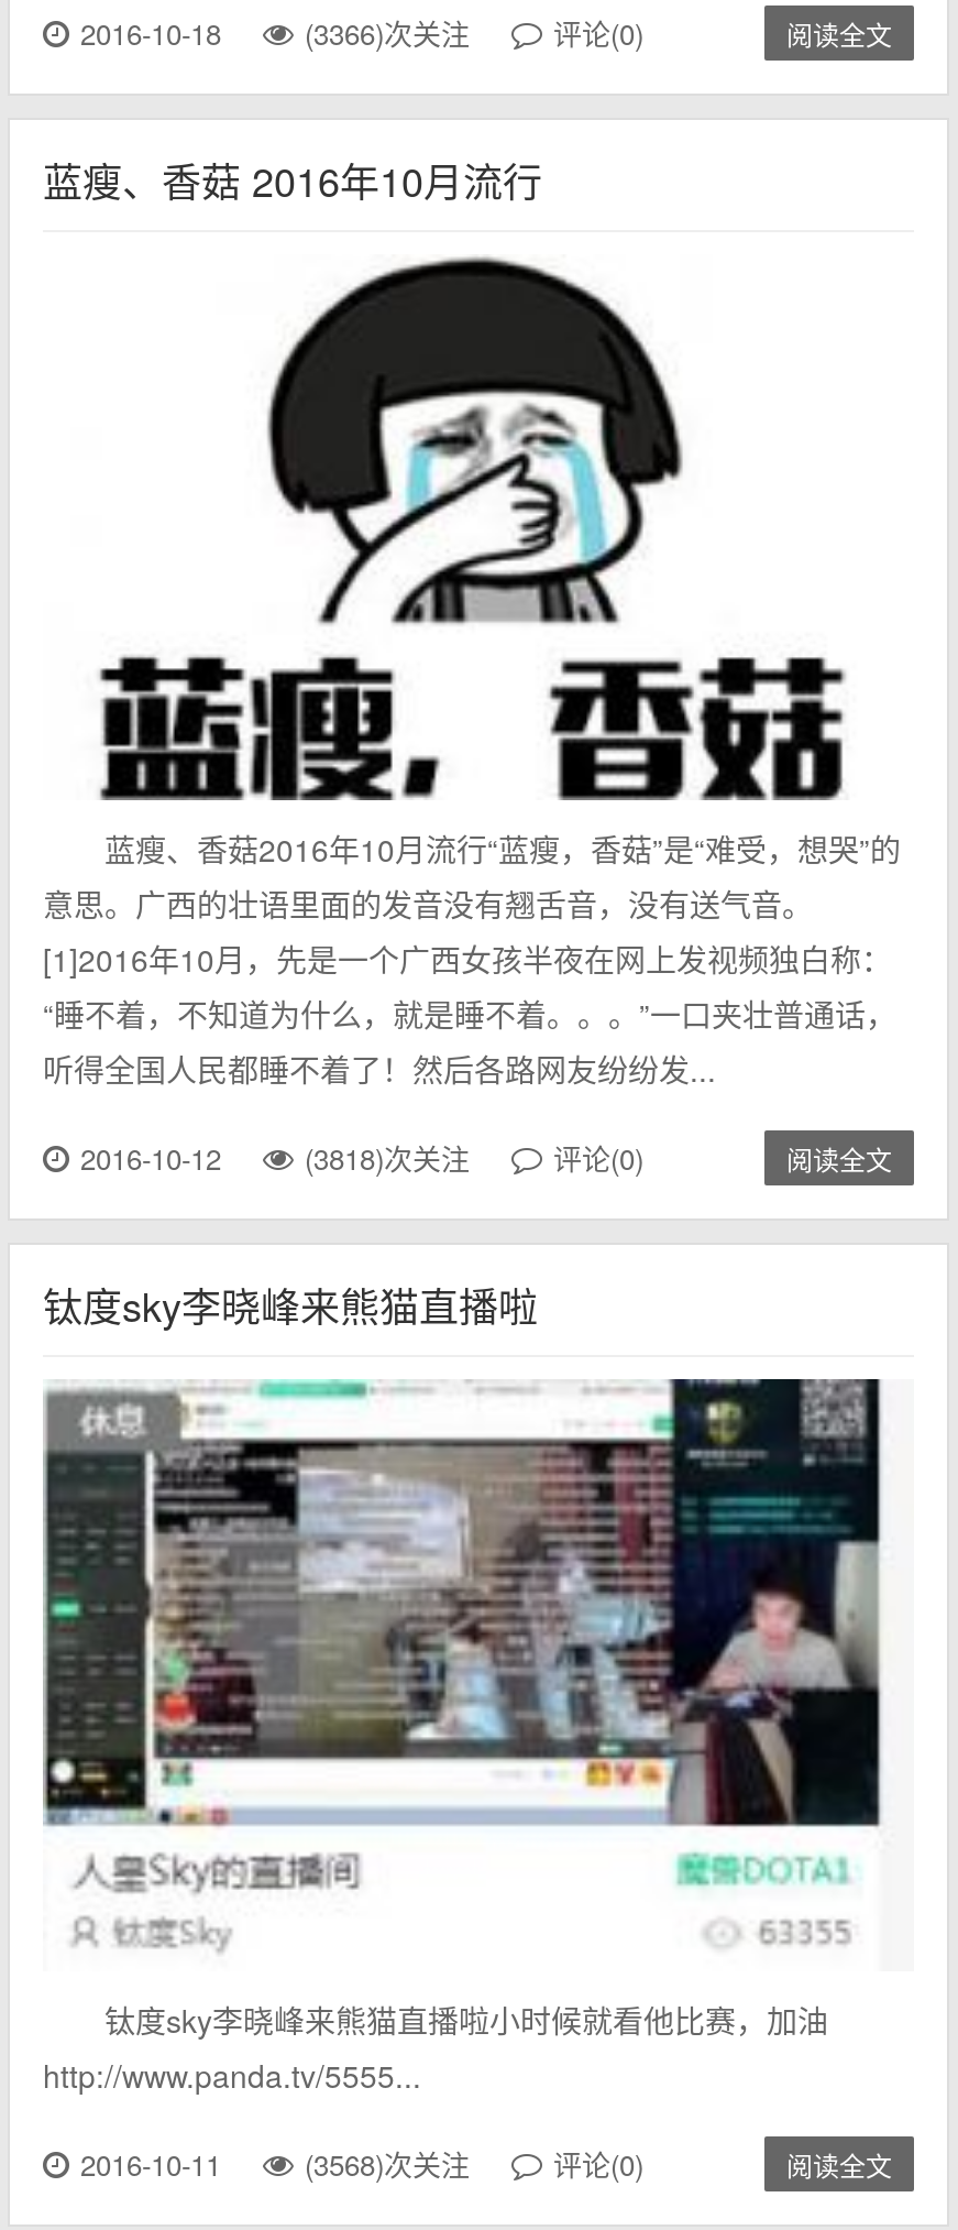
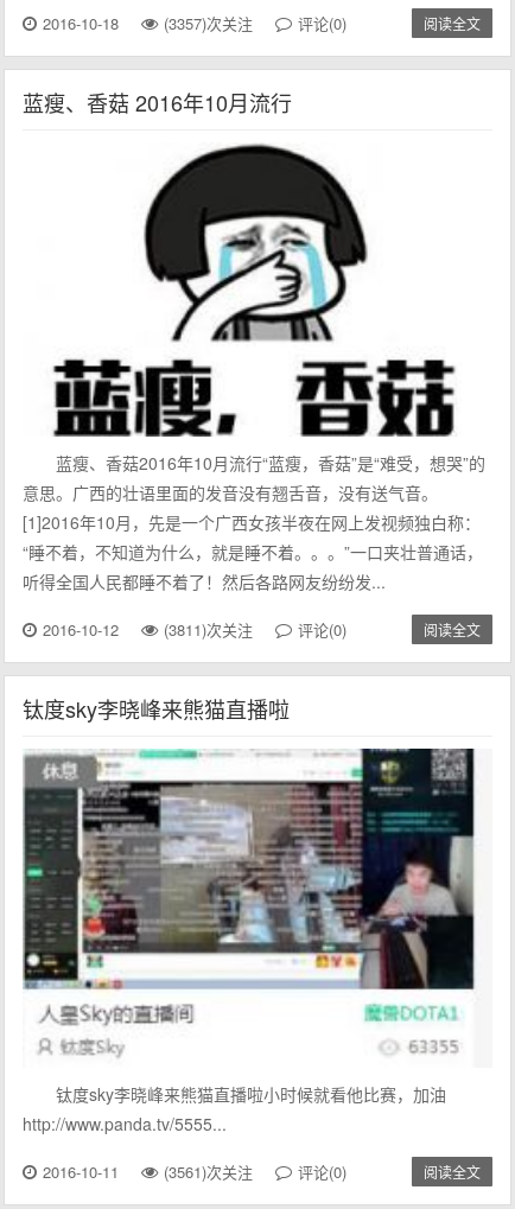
[80,13,643,55] 2016-10-18 (3366)次关注 评论(0) -> [43,12,346,35] 2016-10-18 (3357)次关注 评论(0)
[80,1137,643,1178] 2016-10-12 (3818)次关注 评论(0) -> [43,618,346,640] 2016-10-12 (3811)次关注 评论(0)
[80,2142,643,2184] 2016-10-11 (3568)次关注 评论(0) -> [43,1160,346,1182] 2016-10-11 (3561)次关注 评论(0)

